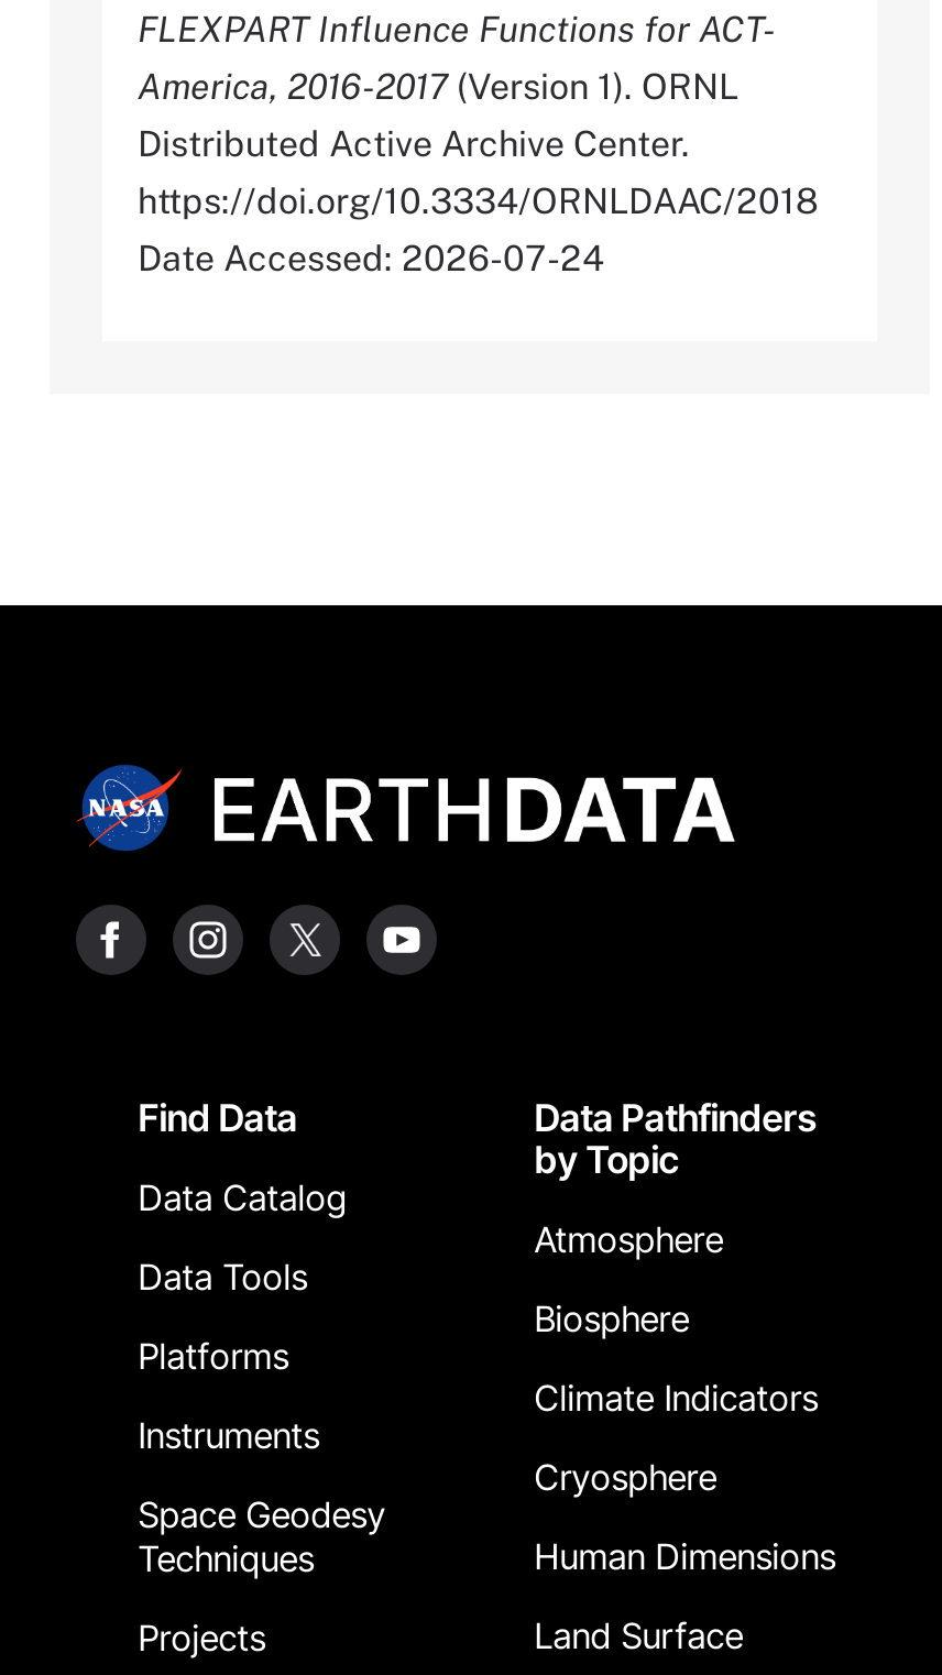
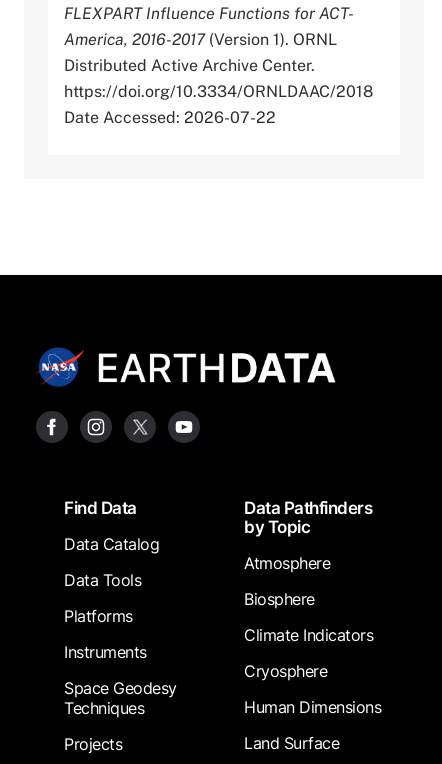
[138,238,604,280] Date Accessed: 2026-07-24 -> [64,108,276,127] Date Accessed: 2026-07-22

